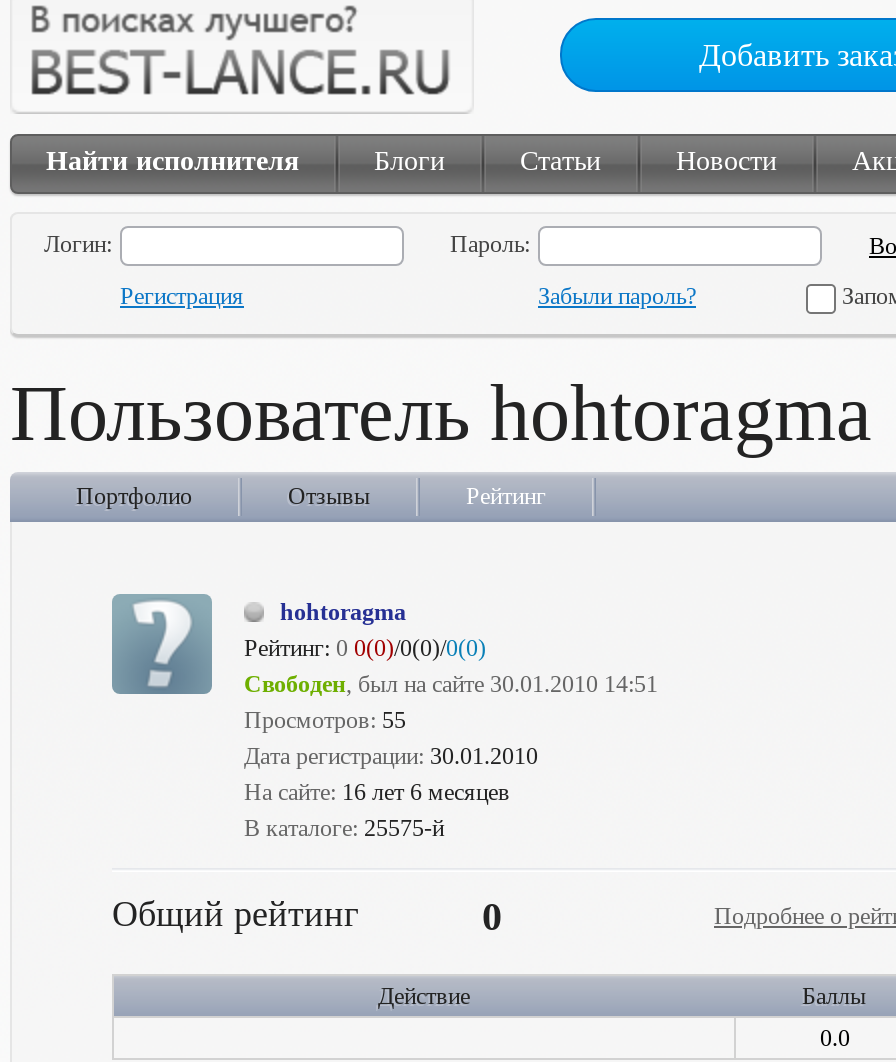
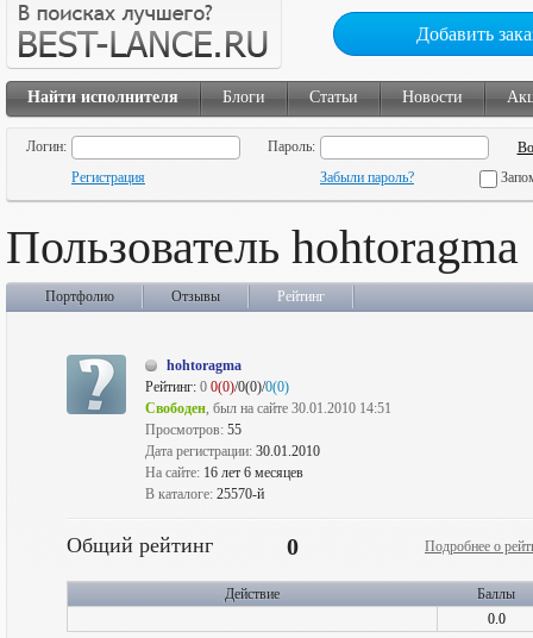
[244,814,444,842] В каталоге: 25575-й -> [145,486,264,502] В каталоге: 25570-й

